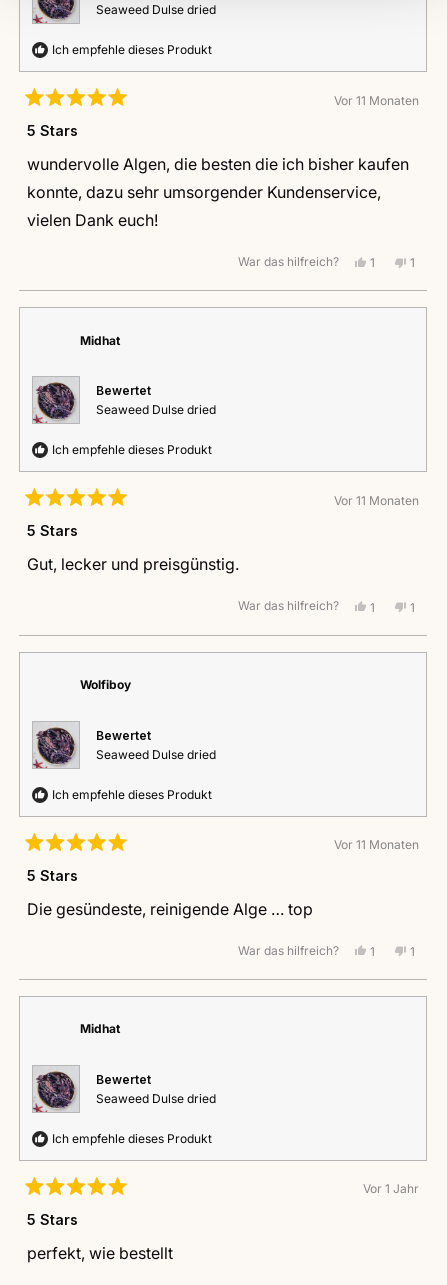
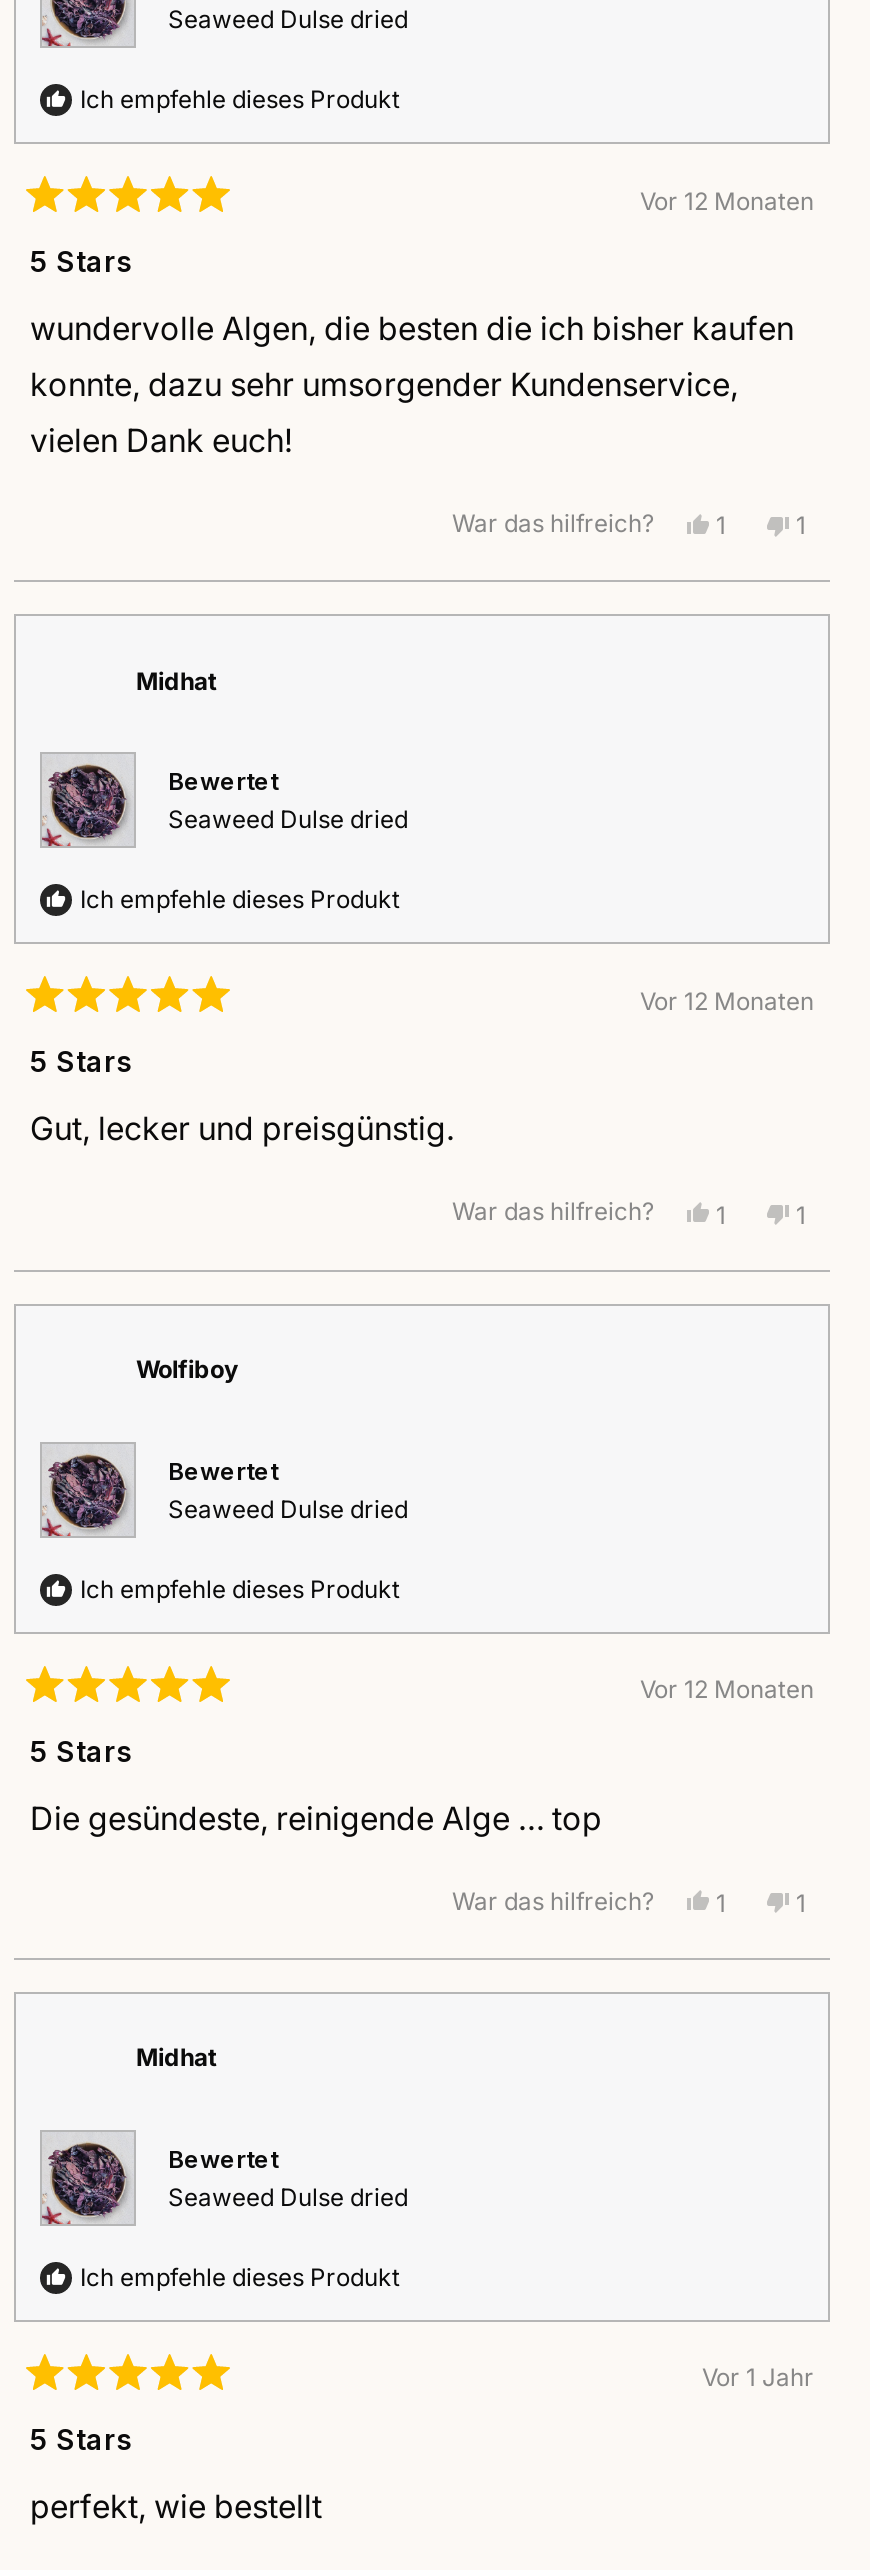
[334,93,419,108] Vor 11 Monaten -> [640,185,814,215] Vor 12 Monaten
[334,493,419,508] Vor 11 Monaten -> [640,986,814,1016] Vor 12 Monaten
[334,837,419,852] Vor 11 Monaten -> [640,1674,814,1704] Vor 12 Monaten

